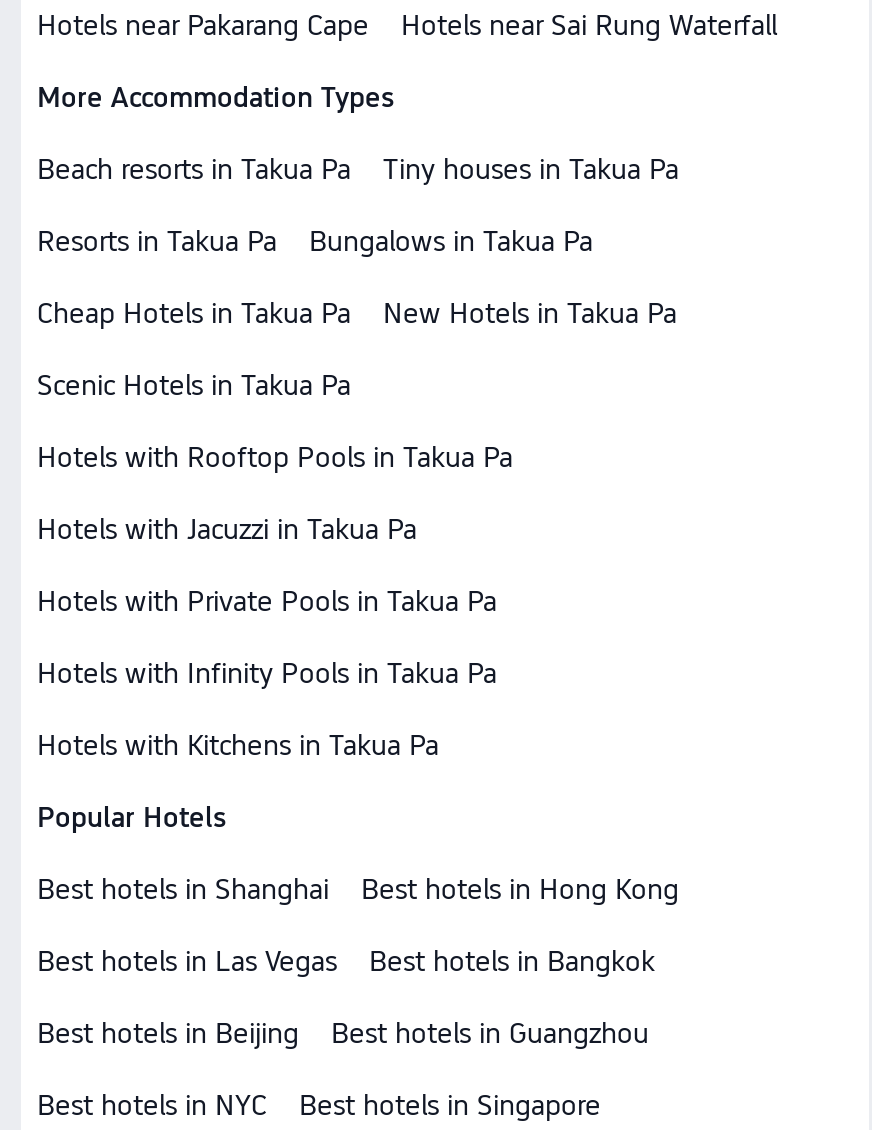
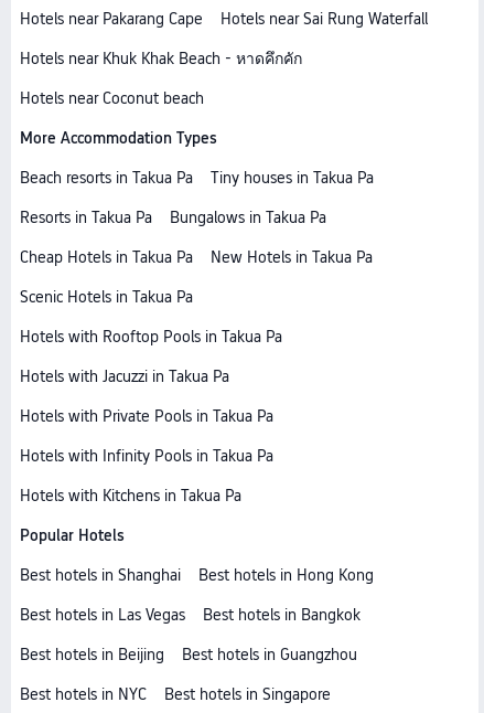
none -> [20,50,302,107] Hotels near Khuk Khak Beach - หาดคึกคัก | Hotels near Coconut beach

